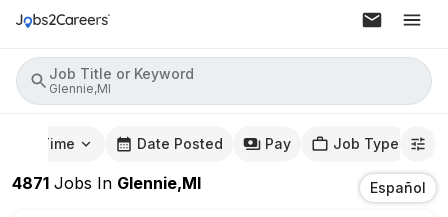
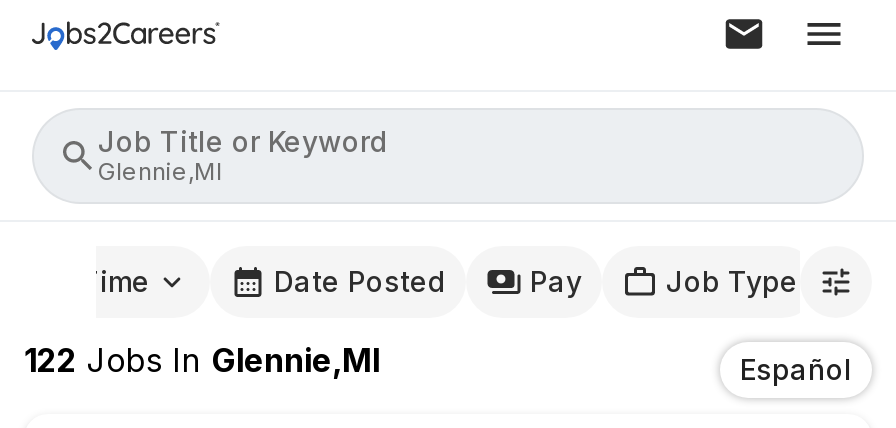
[12,173,201,193] 4871 Jobs In Glennie,MI -> [24,340,380,380] 122 Jobs In Glennie,MI

